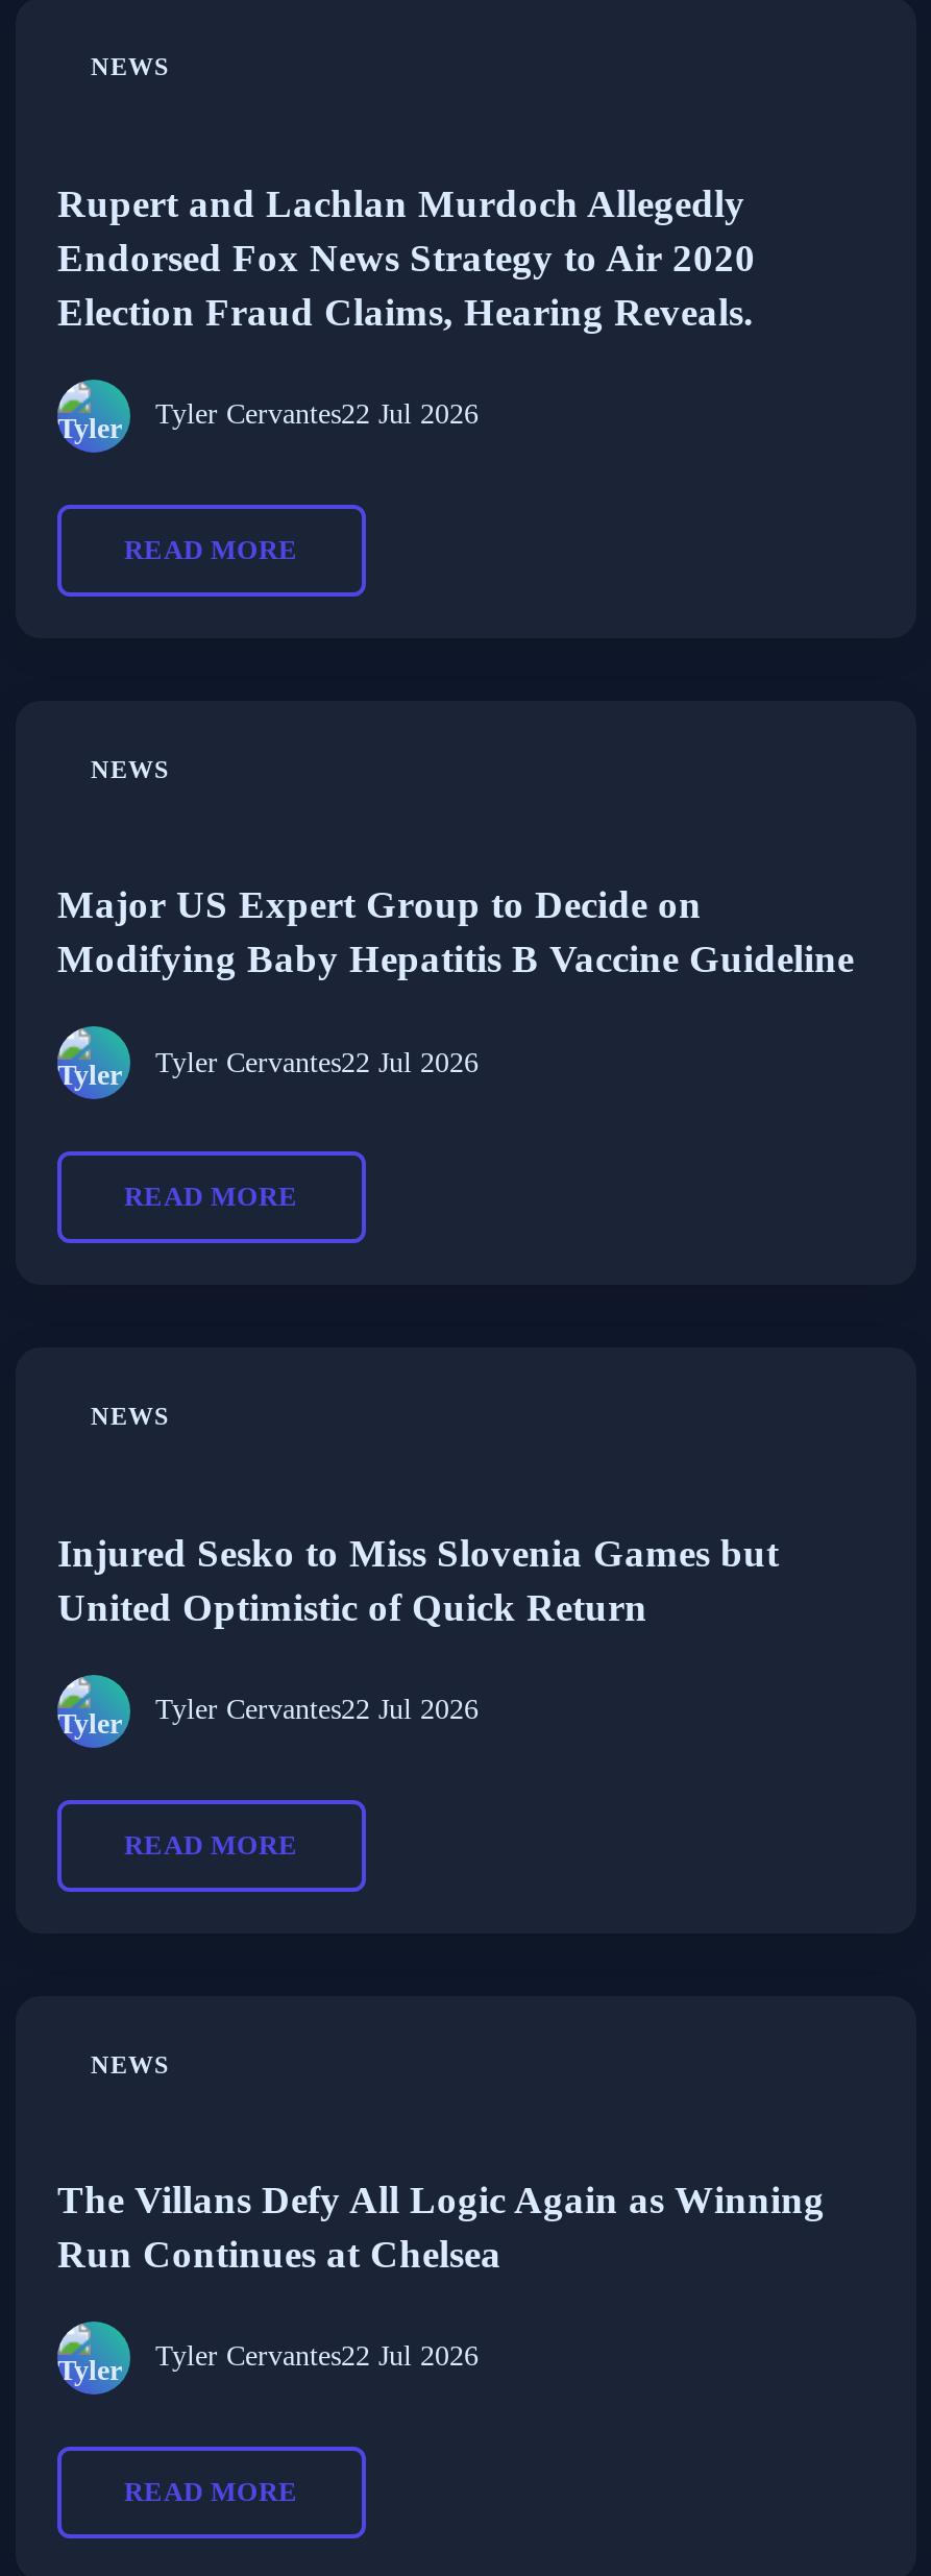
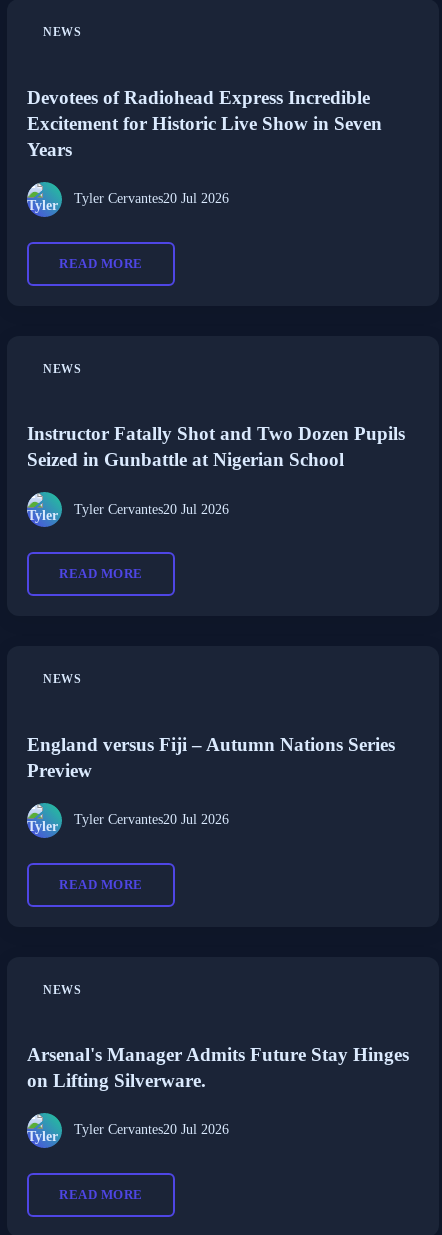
[57,181,756,334] Rupert and Lachlan Murdoch Allegedly | Endorsed Fox News Strategy to Air 2020 | Election Fraud Claims, Hearing Reveals. -> [27,87,382,160] Devotees of Radiohead Express Incredible | Excitement for Historic Live Show in Seven | Years
[155,399,479,430] Tyler Cervantes22 Jul 2026 -> [74,191,229,206] Tyler Cervantes20 Jul 2026
[57,883,854,981] Major US Expert Group to Decide on | Modifying Baby Hepatitis B Vaccine Guideline -> [27,423,405,470] Instructor Fatally Shot and Two Dozen Pupils | Seized in Gunbattle at Nigerian School
[155,1046,479,1078] Tyler Cervantes22 Jul 2026 -> [74,502,229,517] Tyler Cervantes20 Jul 2026
[57,1531,779,1629] Injured Sesko to Miss Slovenia Games but | United Optimistic of Quick Return -> [27,734,395,781] England versus Fiji – Autumn Nations Series | Preview
[155,1694,479,1725] Tyler Cervantes22 Jul 2026 -> [74,812,229,827] Tyler Cervantes20 Jul 2026
[57,2178,825,2276] The Villans Defy All Logic Again as Winning | Run Continues at Chelsea -> [27,1044,409,1091] Arsenal's Manager Admits Future Stay Hinges | on Lifting Silverware.
[155,2341,479,2373] Tyler Cervantes22 Jul 2026 -> [74,1122,229,1137] Tyler Cervantes20 Jul 2026

